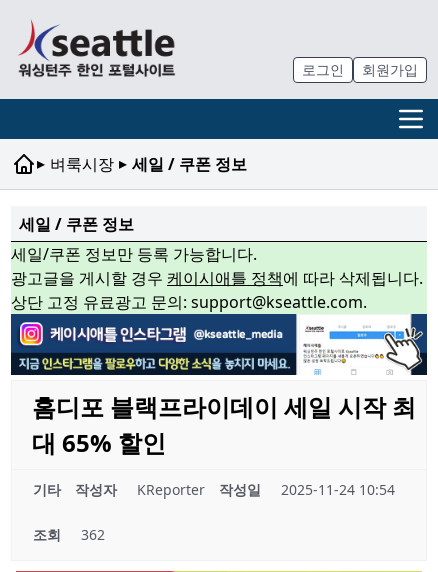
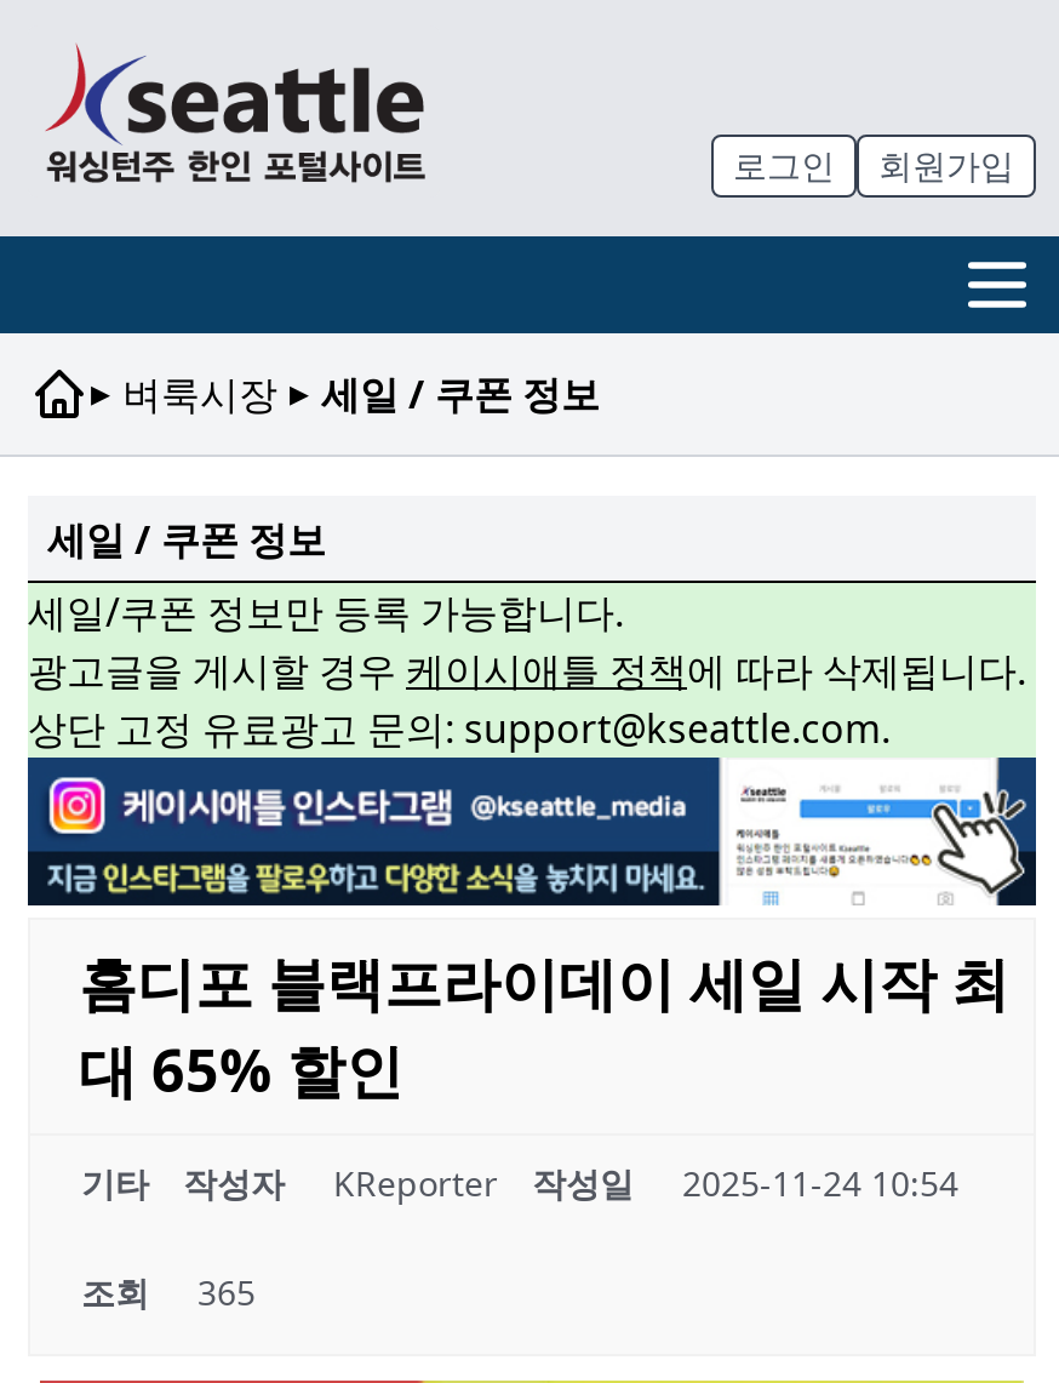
[33,525,105,544] 조회 362 -> [81,1270,256,1316] 조회 365

